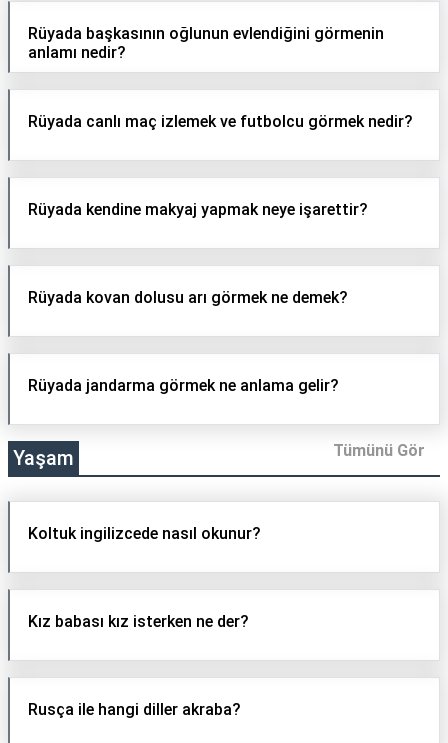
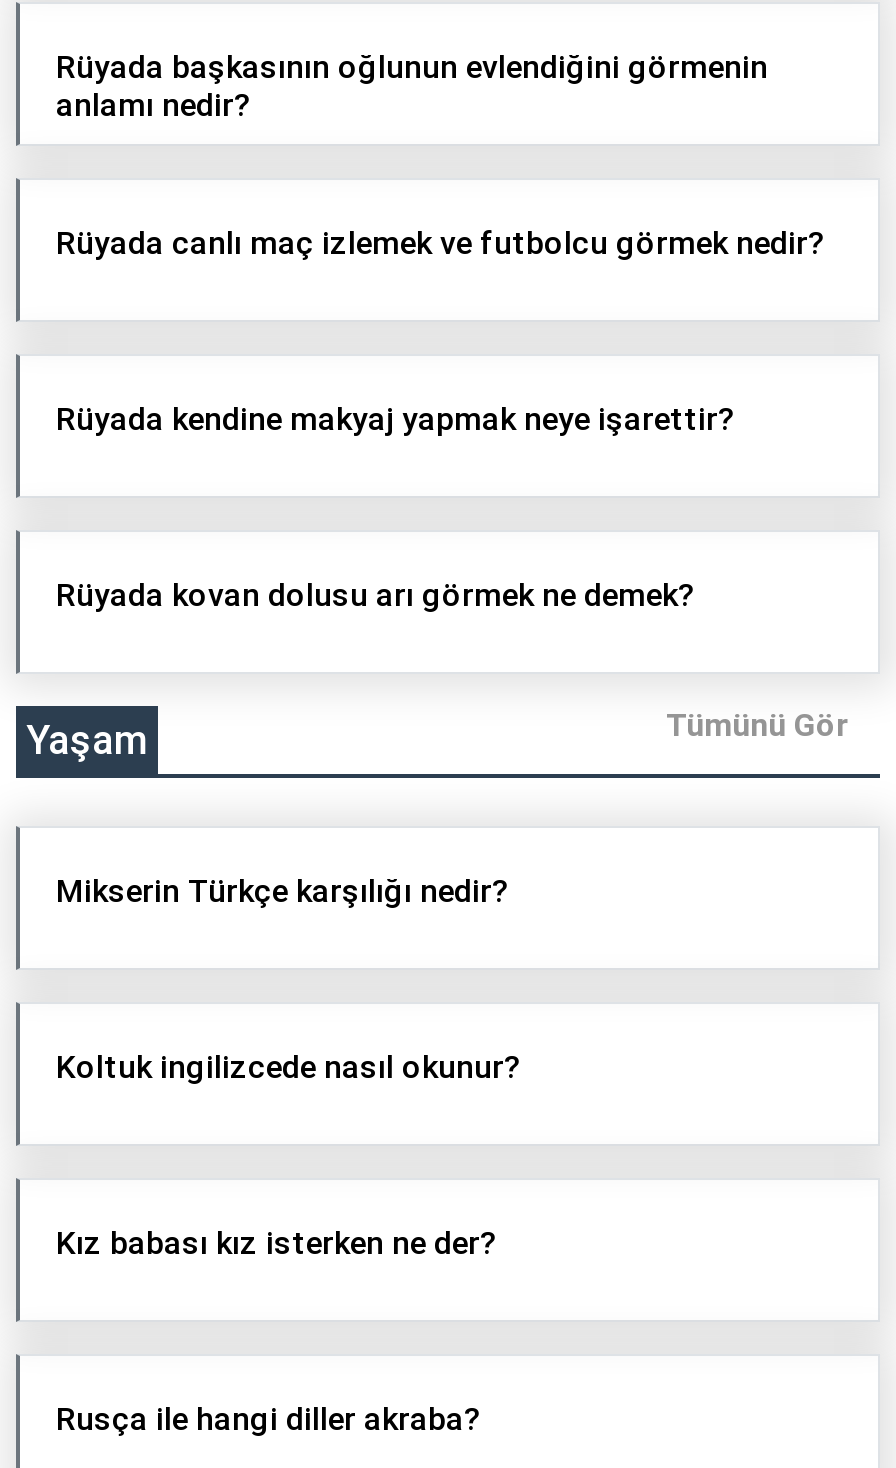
[28,376,339,395] Rüyada jandarma görmek ne anlama gelir? -> none
moved [13,441,425,470] -> [26,707,850,765]: Yaşam | Tümünü Gör
none -> [56,873,510,911] Mikserin Türkçe karşılığı nedir?

